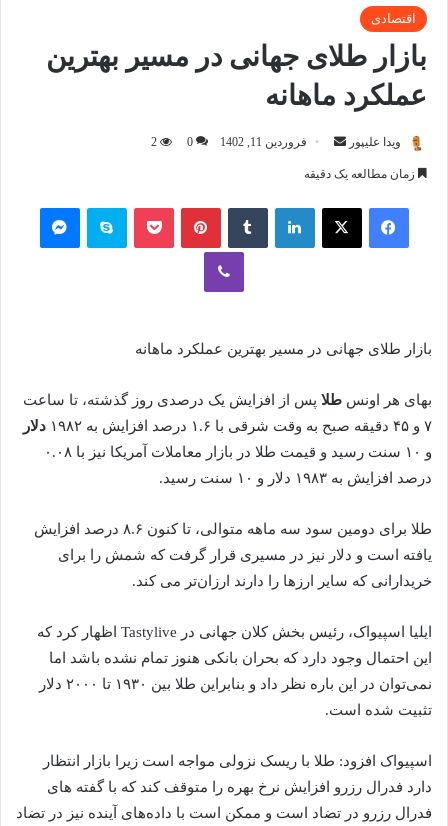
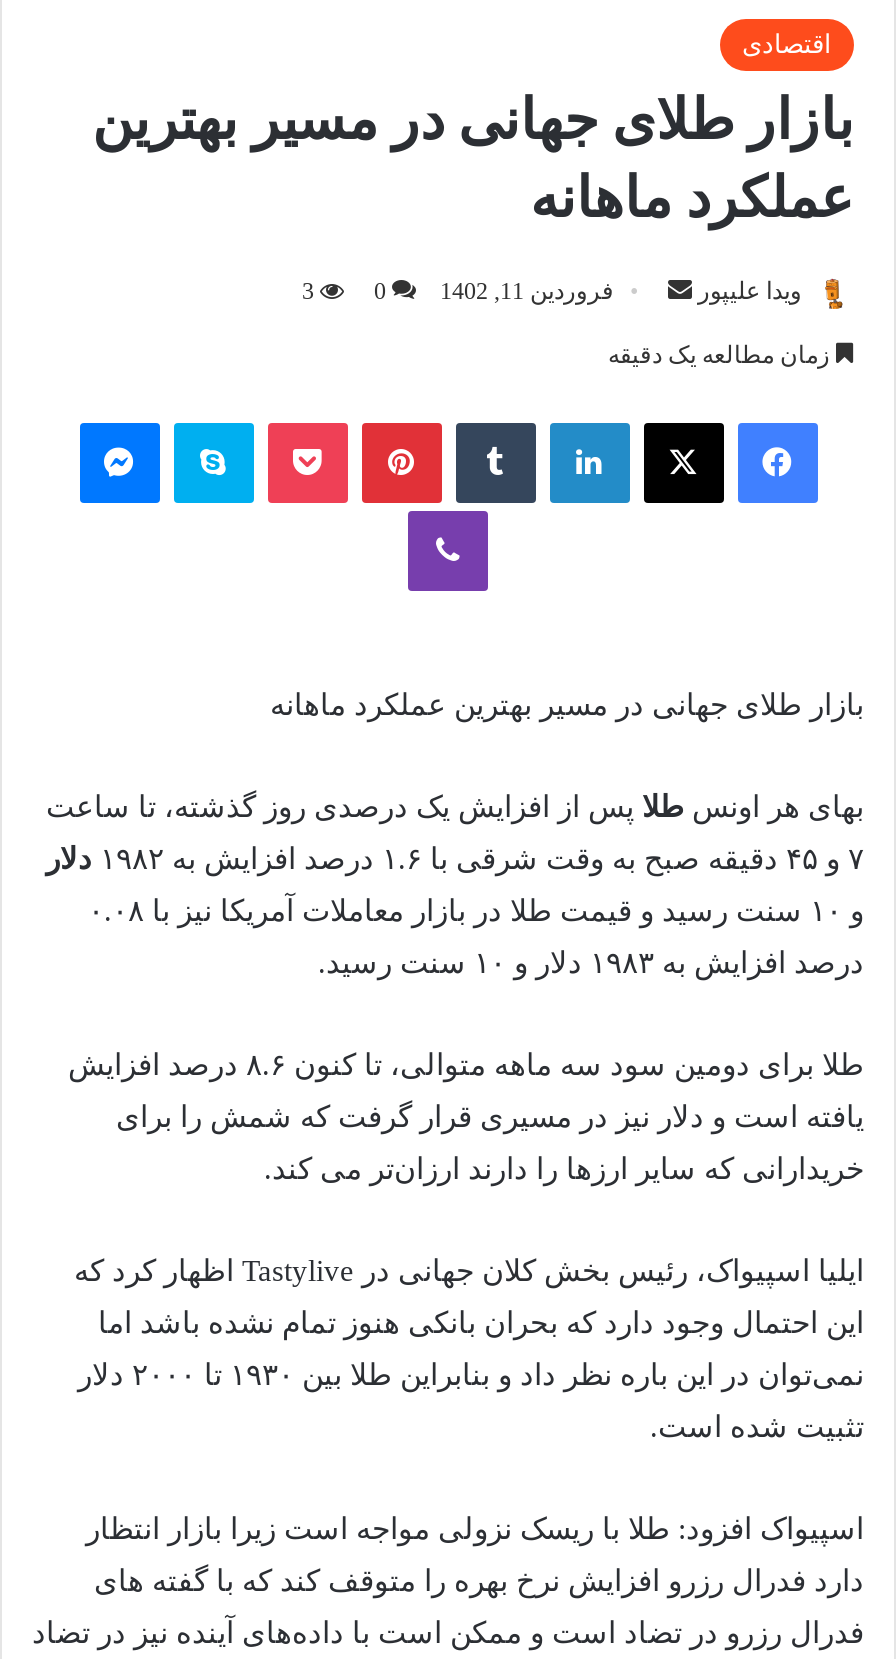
[151,135,157,149] 2 -> [302,277,314,305] 3

